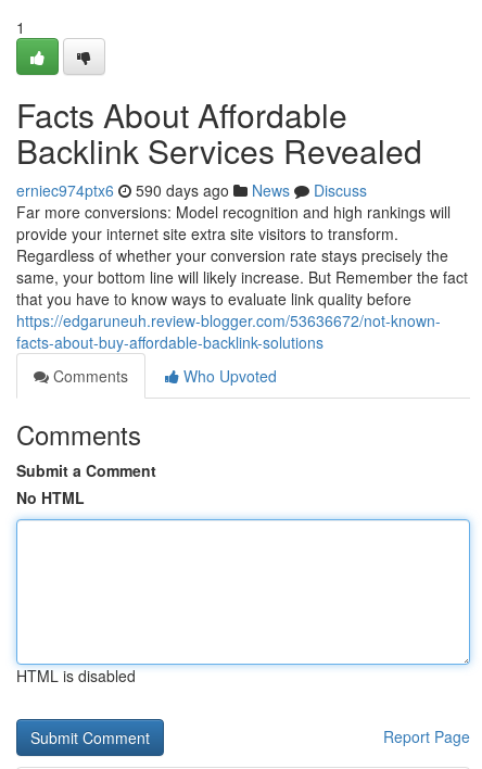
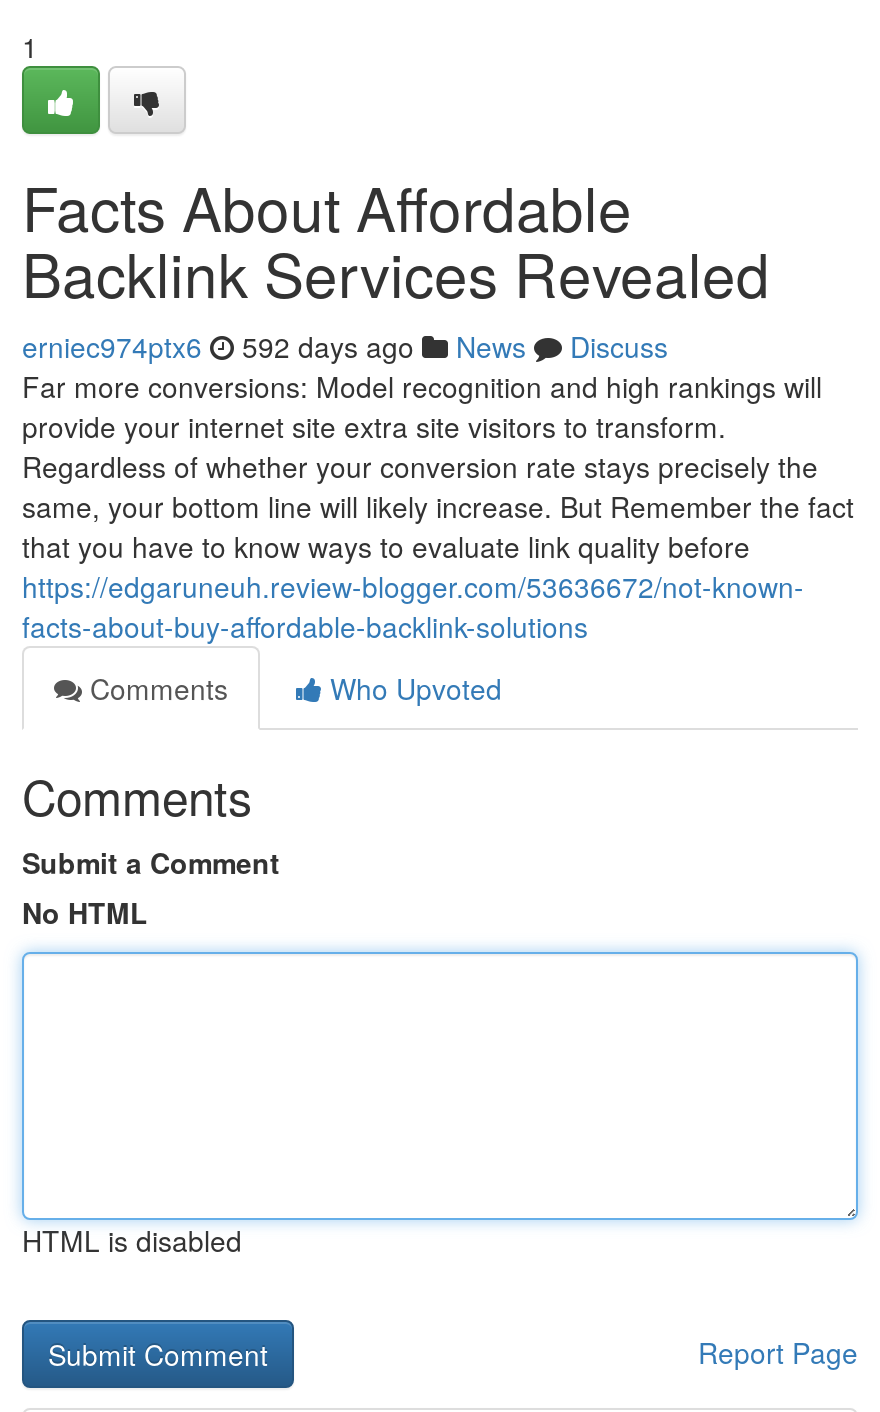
[16,179,367,201] erniec974ptx6 590 days ago News Discuss -> [22,326,668,366] erniec974ptx6 592 days ago News Discuss

